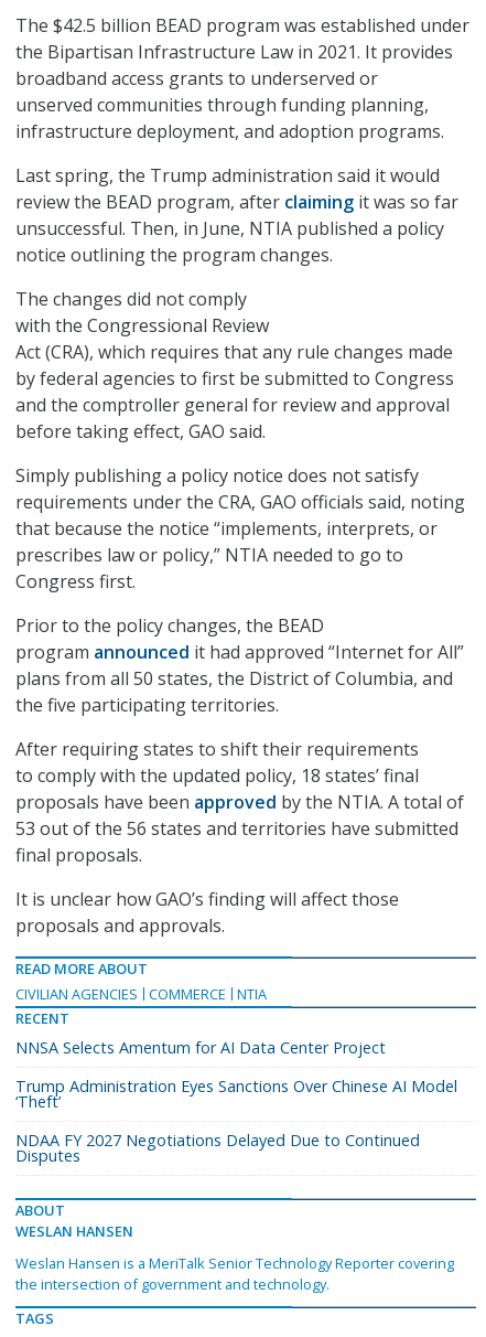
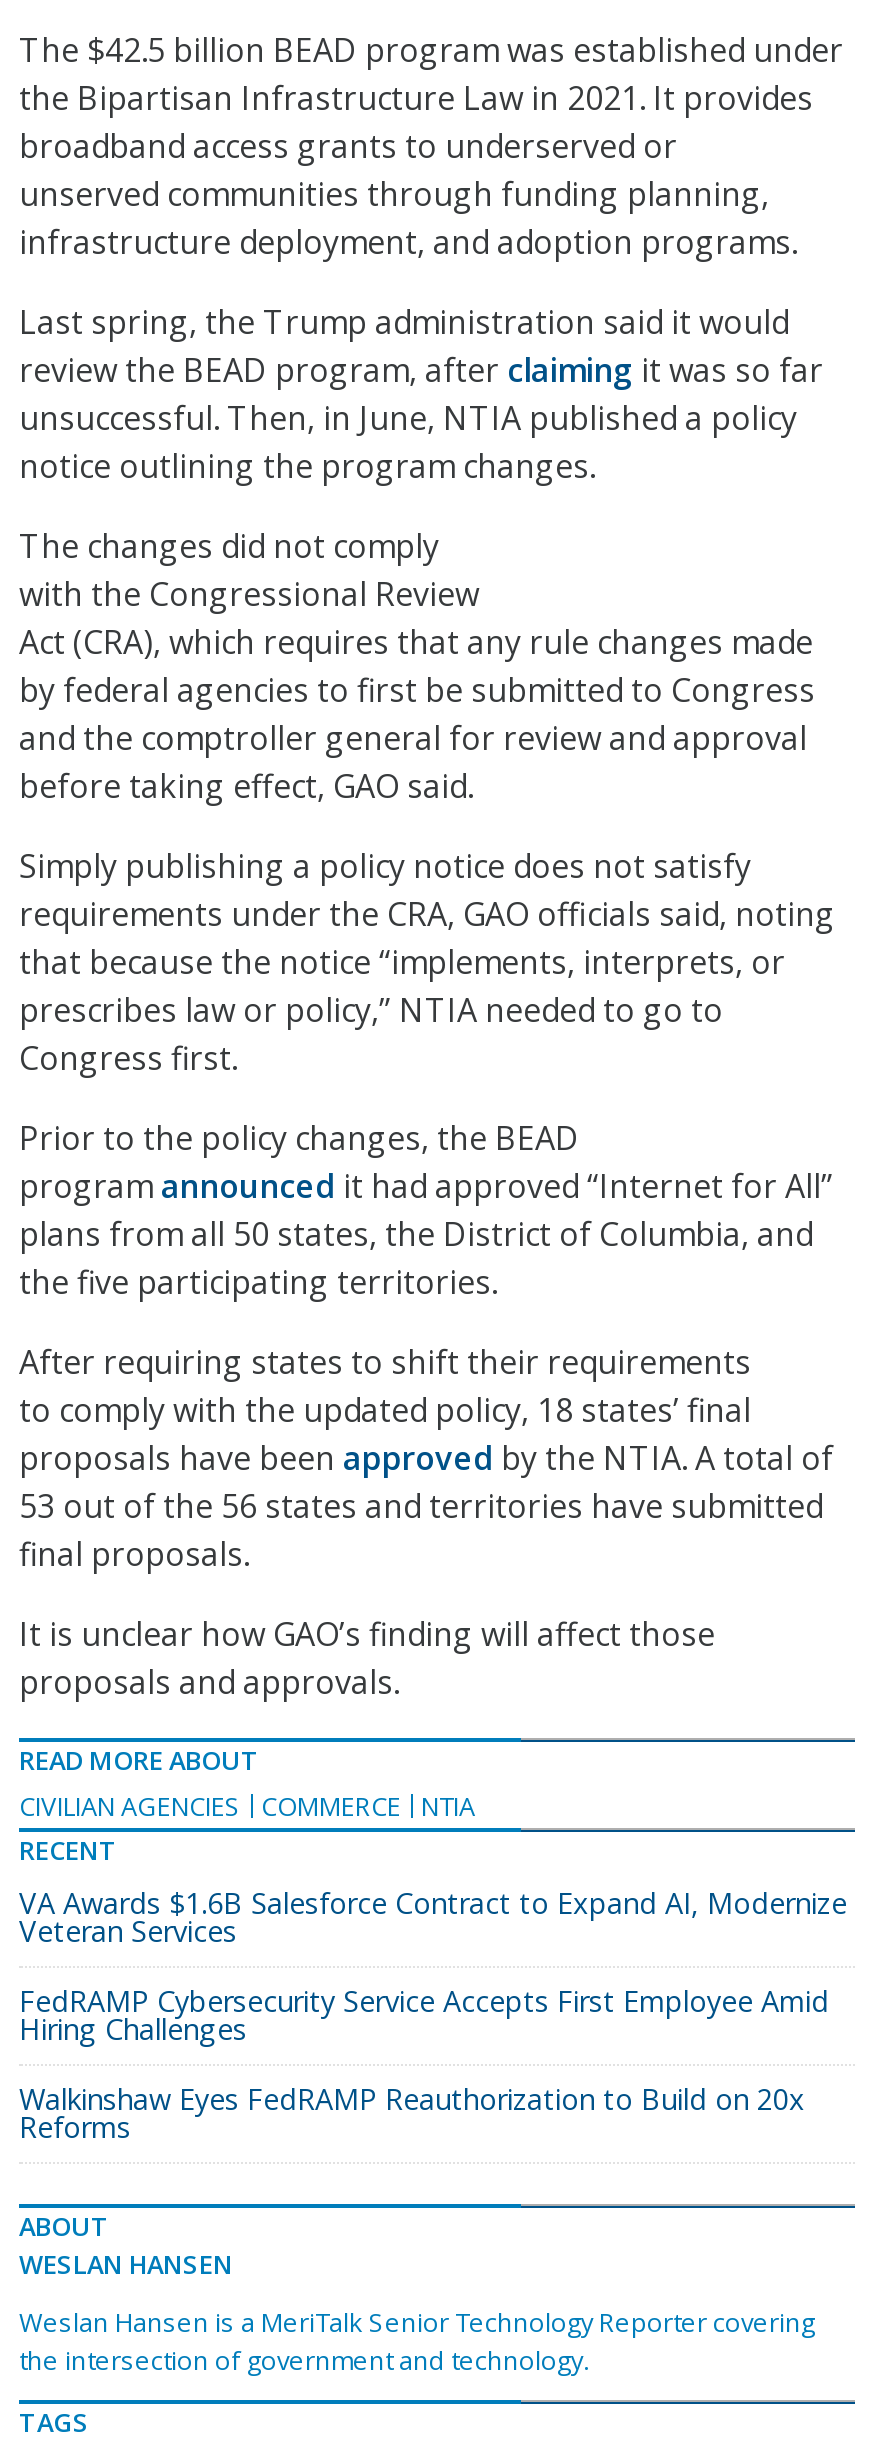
[15,1037,386,1058] NNSA Selects Amentum for AI Data Center Project -> [19,1884,847,1950] VA Awards $1.6B Salesforce Contract to Expand AI, Modernize | Veteran Services
[15,1076,457,1112] Trump Administration Eyes Sanctions Over Chinese AI Model | ‘Theft’ -> [19,1982,829,2048] FedRAMP Cybersecurity Service Accepts First Employee Amid | Hiring Challenges
[15,1130,420,1166] NDAA FY 2027 Negotiations Delayed Due to Continued | Disputes -> [19,2080,805,2146] Walkinshaw Eyes FedRAMP Reauthorization to Build on 20x | Reforms

